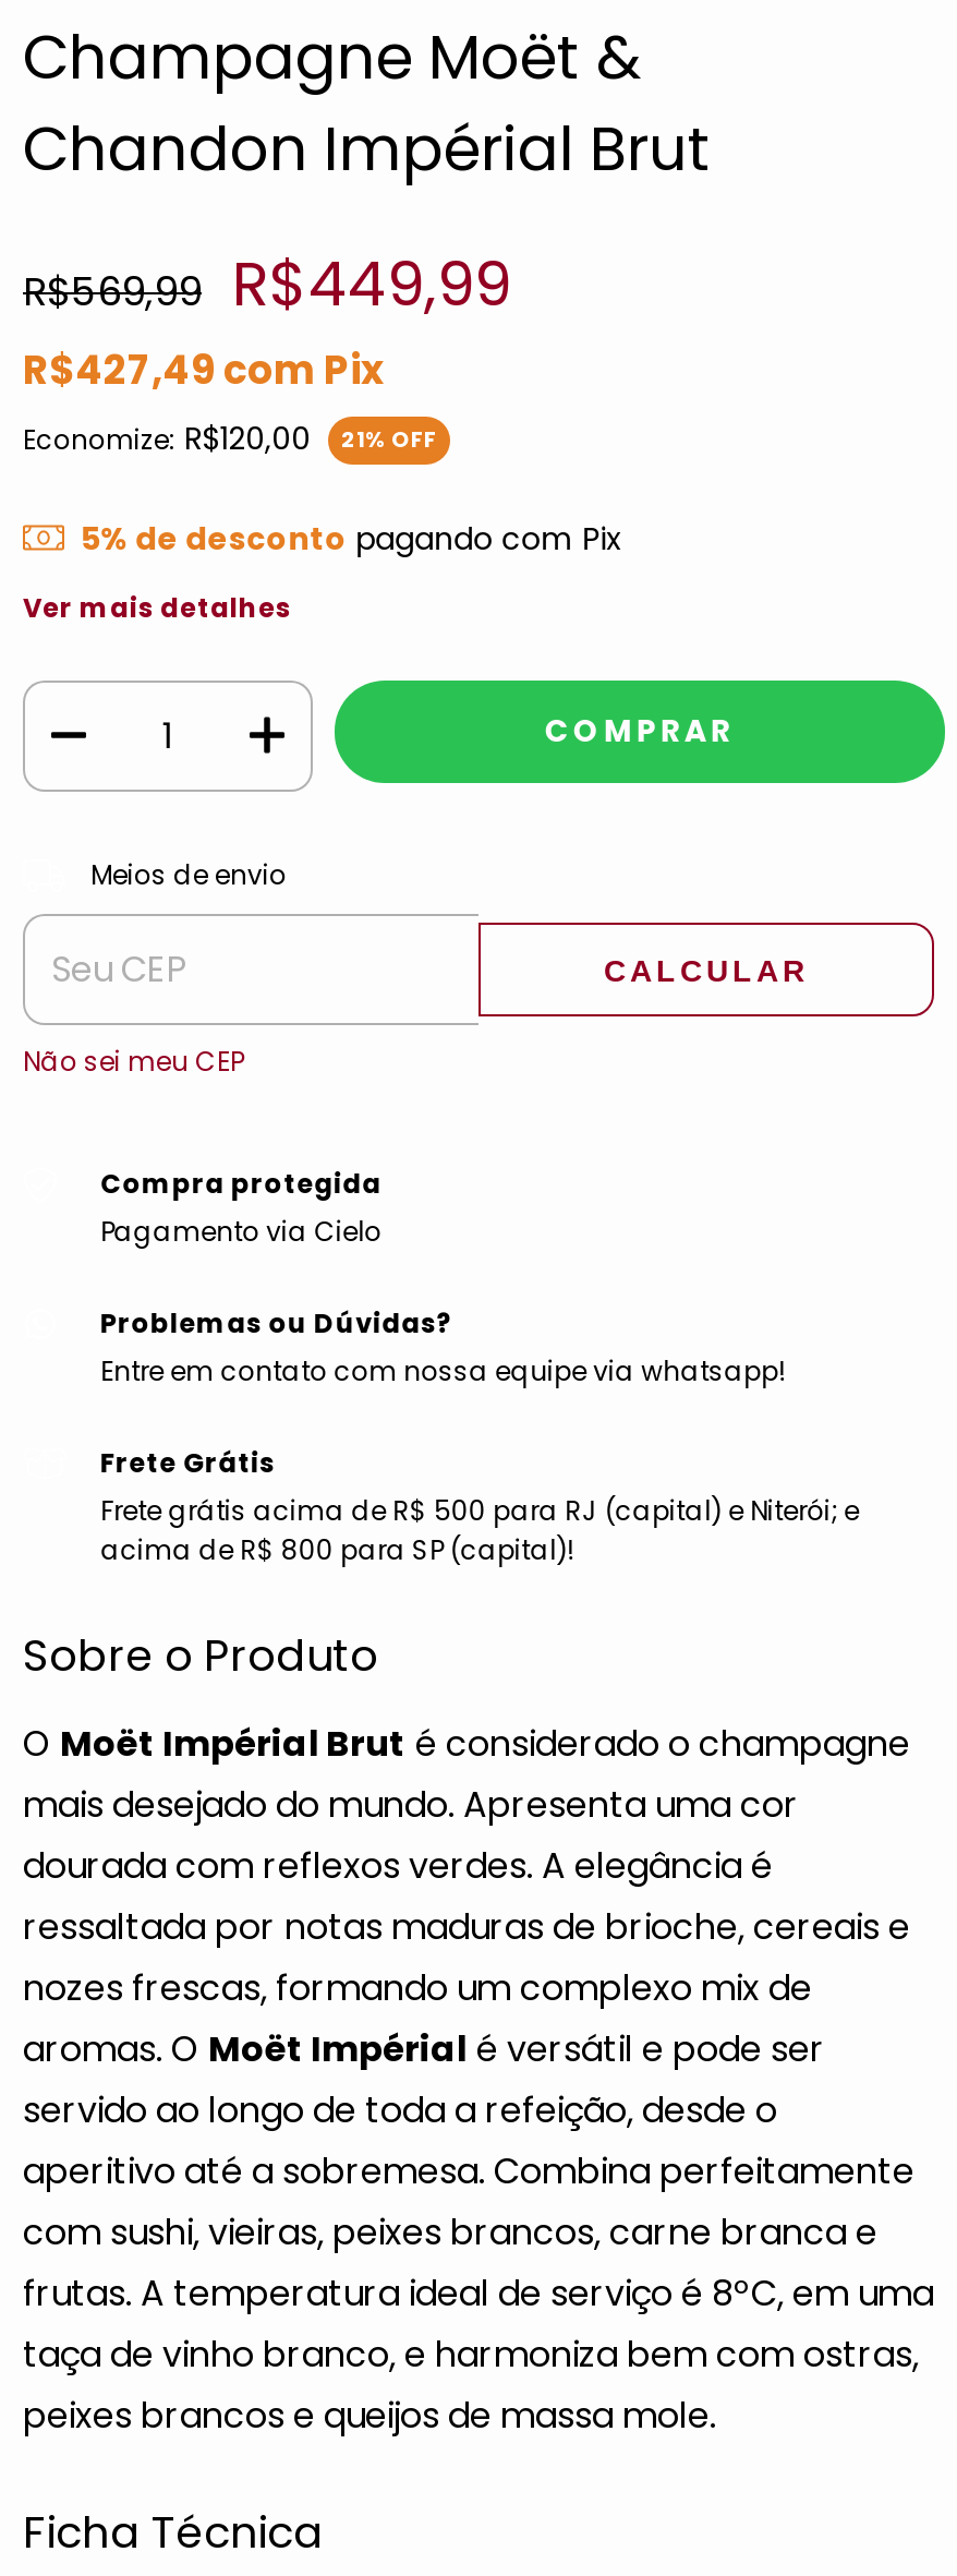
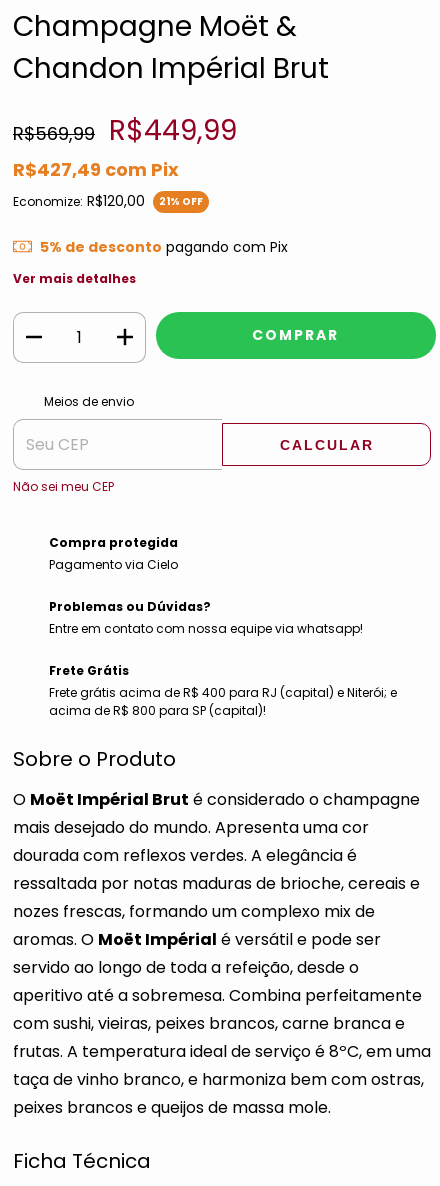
[101,1492,859,1529] Frete grátis acima de R$ 500 para RJ (capital) e Niterói; e -> [49,684,397,701] Frete grátis acima de R$ 400 para RJ (capital) e Niterói; e

